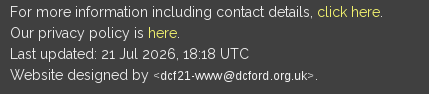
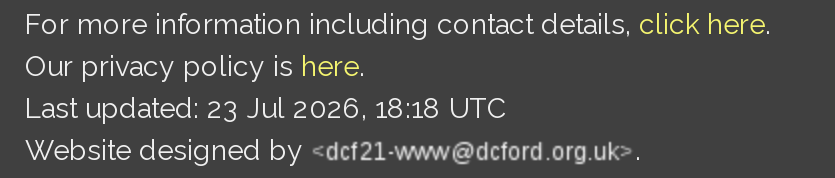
[10,46,249,62] Last updated: 21 Jul 2026, 18:18 UTC -> [25,92,507,124] Last updated: 23 Jul 2026, 18:18 UTC

